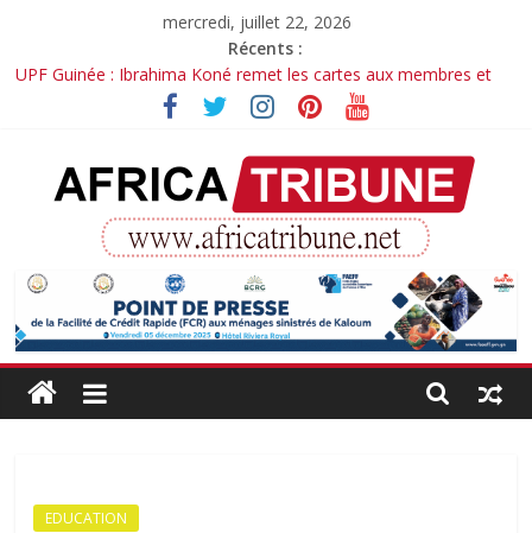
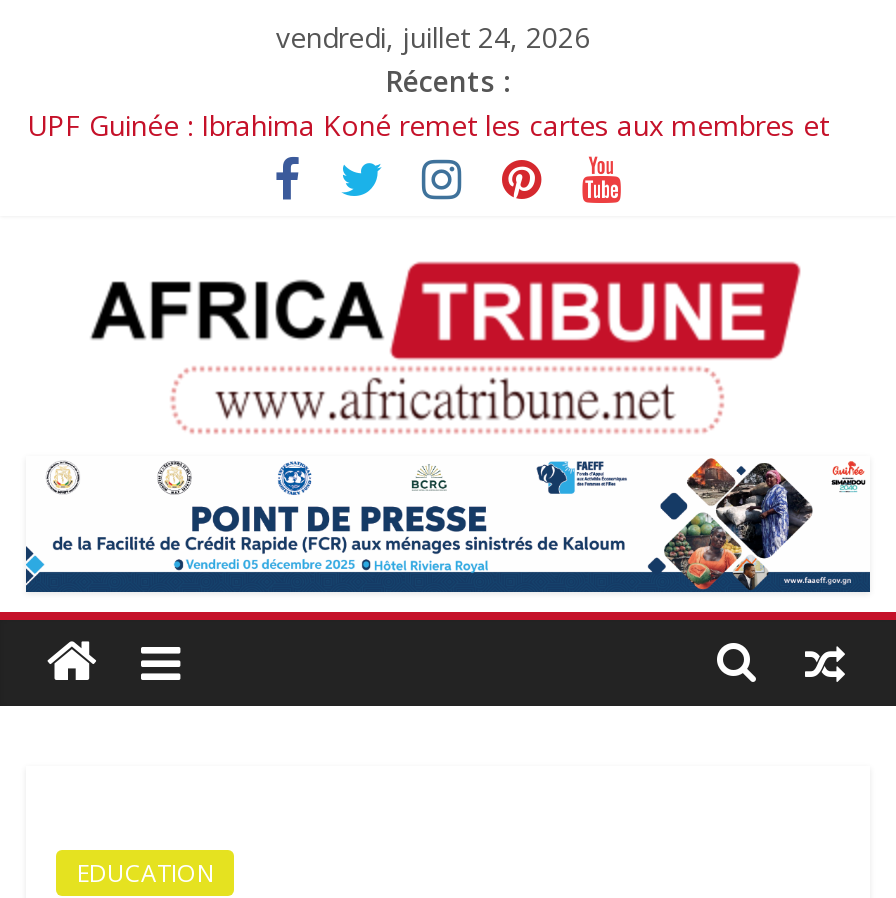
[163,11,351,33] mercredi, juillet 22, 2026 -> [276,18,590,56] vendredi, juillet 24, 2026

